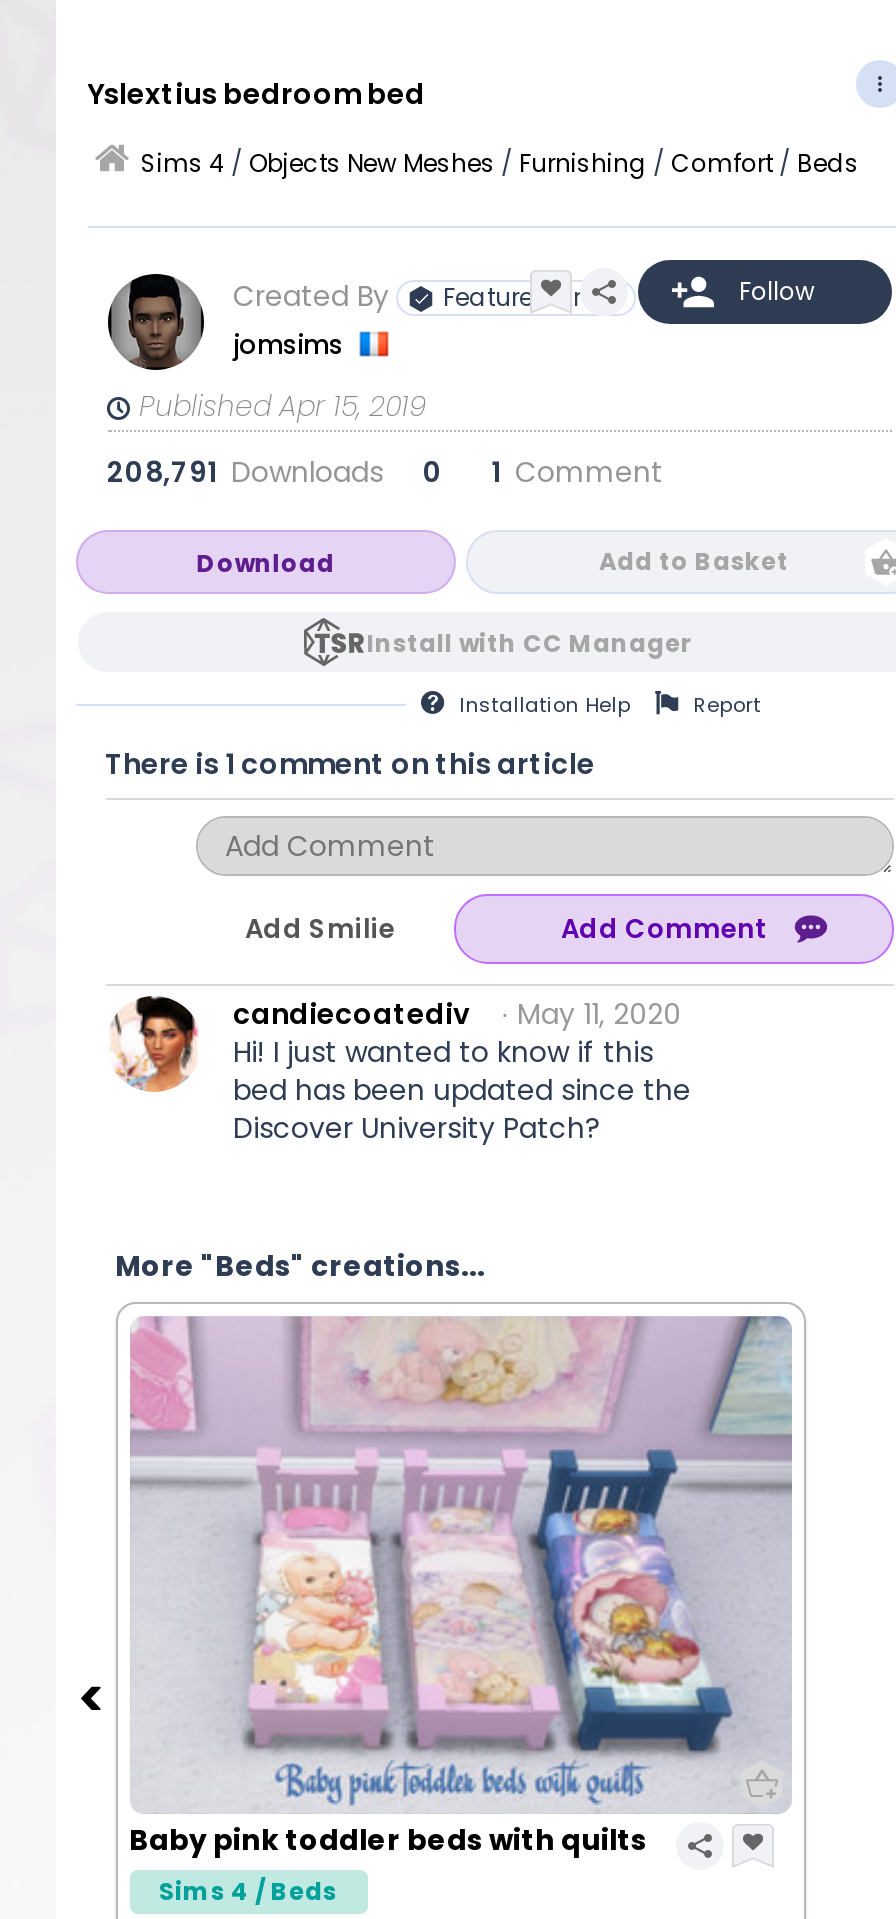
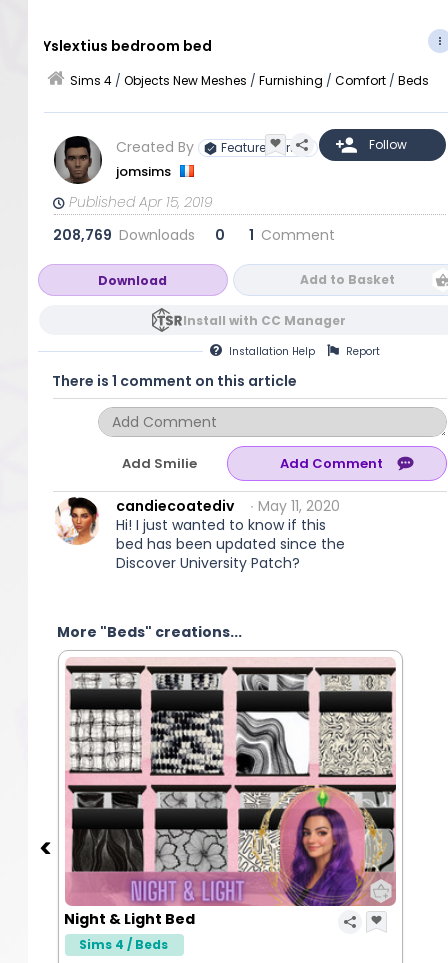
[107,452,663,492] 208,791 Downloads 0 1 Comment -> [53,225,335,245] 208,769 Downloads 0 1 Comment
[129,1314,794,1860] [image] | Baby pink toddler beds with quilts -> [64,658,397,929] [image] | Night & Light Bed

